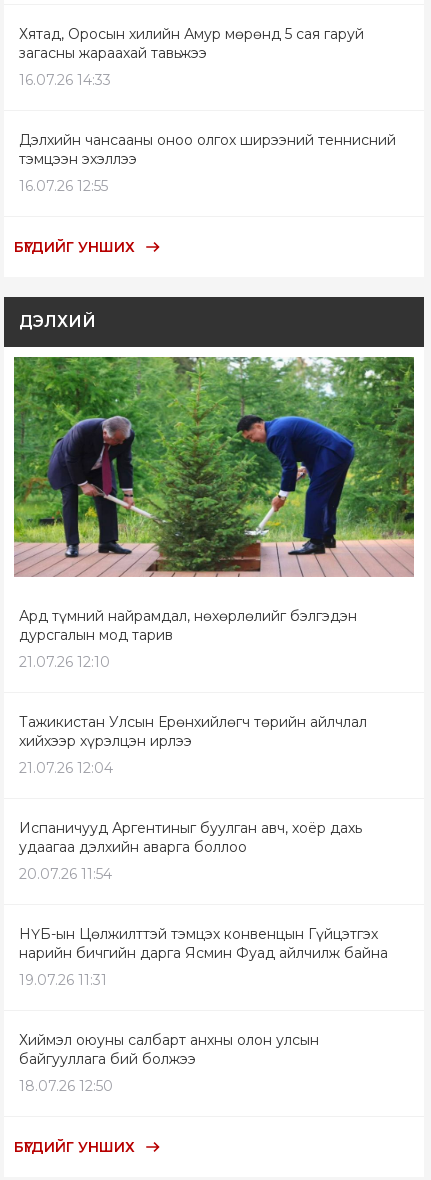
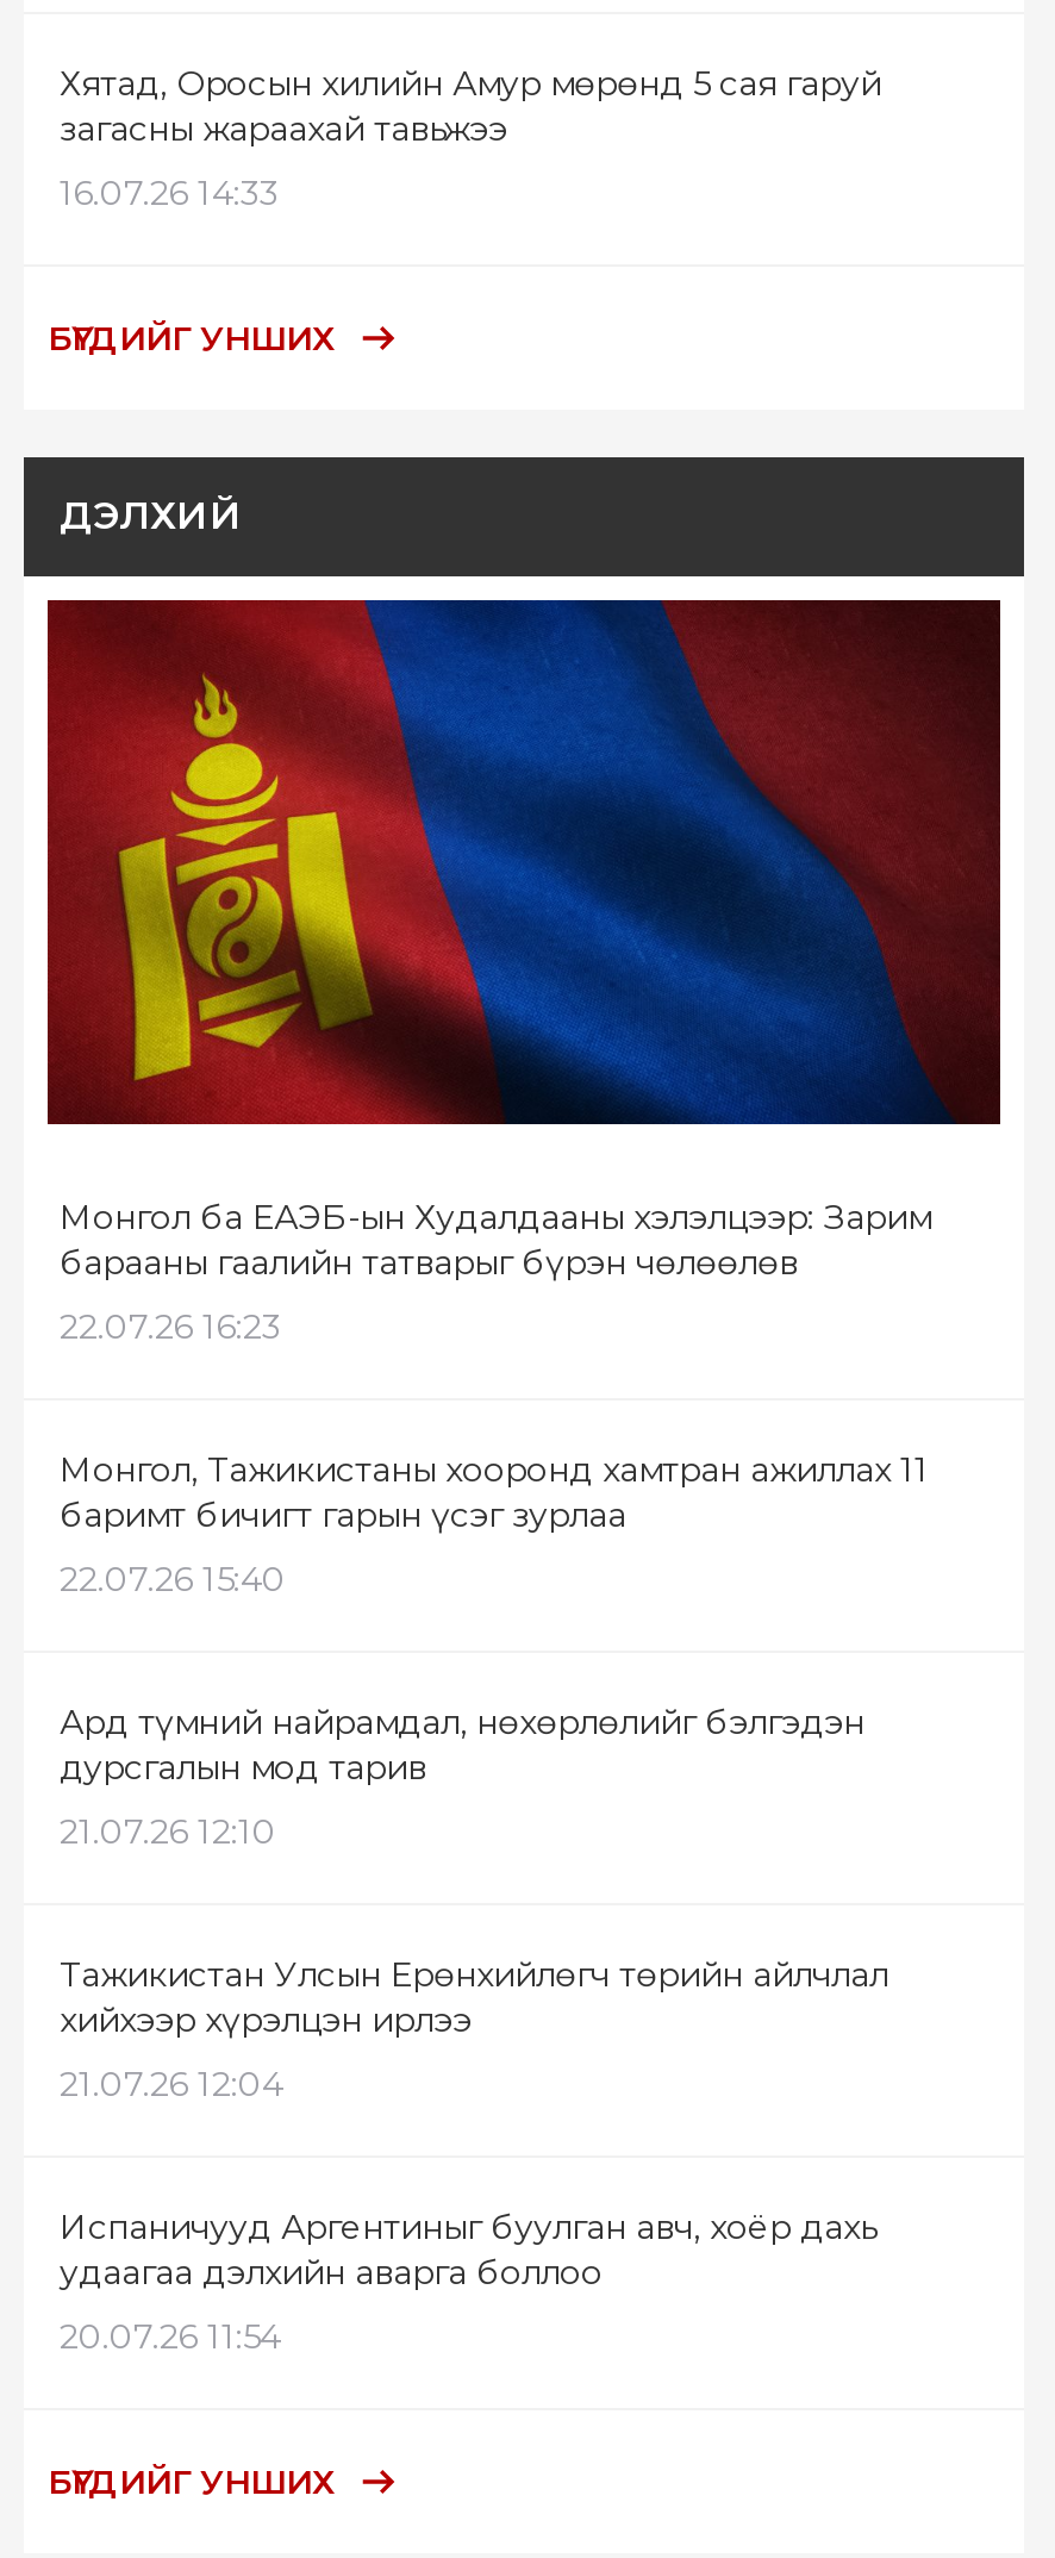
[19,131,396,195] Дэлхийн чансааны оноо олгох ширээний теннисний | тэмцээн эхэллээ | 16.07.26 12:55 -> none
none -> [60,1195,931,1600] Монгол ба ЕАЭБ-ын Худалдааны хэлэлцээр: Зарим | барааны гаалийн татварыг бүрэн чөлөөлөв | 22.07.26 16:23 | Монгол, Тажикистаны хооронд хамтран ажиллах 11 | баримт бичигт гарын үсэг зурлаа | 22.07.26 15:40
[13,356,415,577] [image] -> [45,598,1003,1127] [image]
moved [19,607,367,883] -> [60,1700,888,2357]: Ард түмний найрамдал, нөхөрлөлийг бэлгэдэн | дурсгалын мод тарив | 21.07.26 12:10 | ... | удаагаа дэлхийн аварга боллоо | 20.07.26 11:54
[19,925,388,1095] НҮБ-ын Цөлжилттэй тэмцэх конвенцын Гүйцэтгэх | нарийн бичгийн дарга Ясмин Фуад айлчилж байна | 19.07.26 11:31 | Хиймэл оюуны салбарт анхны олон улсын | байгууллага бий болжээ | 18.07.26 12:50 -> none

